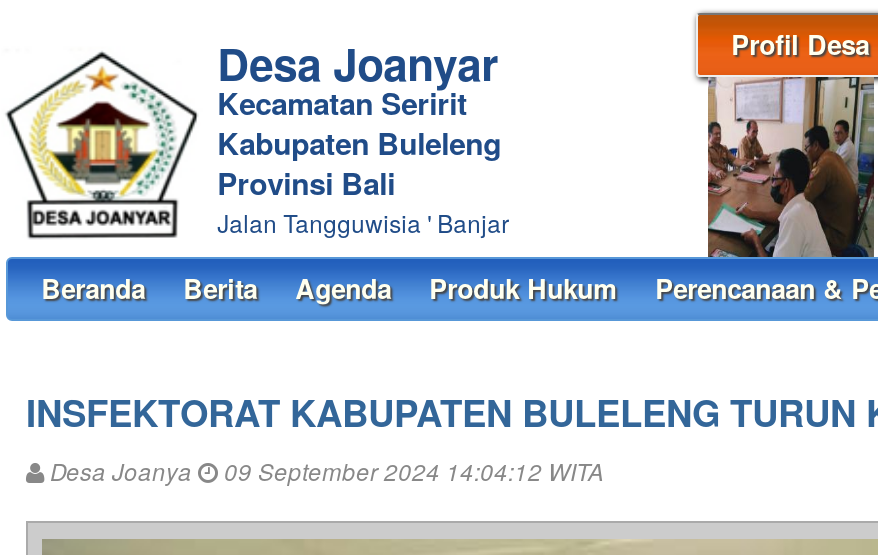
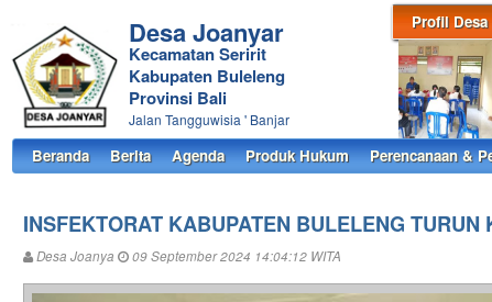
[706,75,872,259] [image] -> [397,38,489,139] [image]

